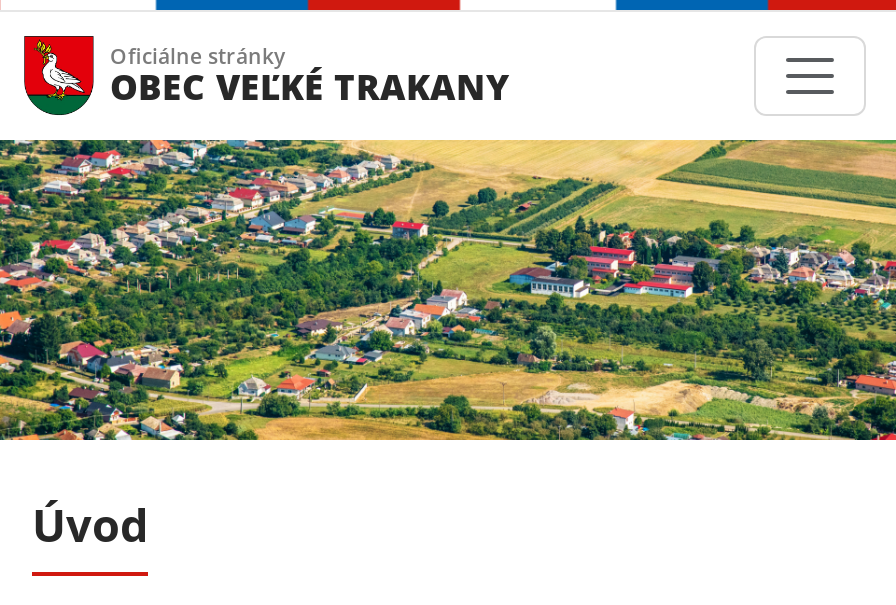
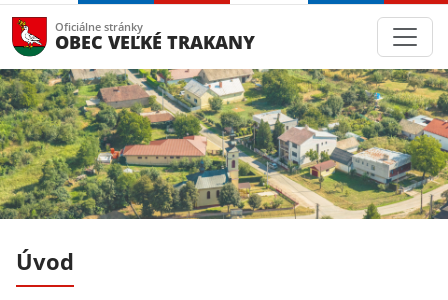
[6,138,890,442] [image] -> [3,68,445,220] [image]

